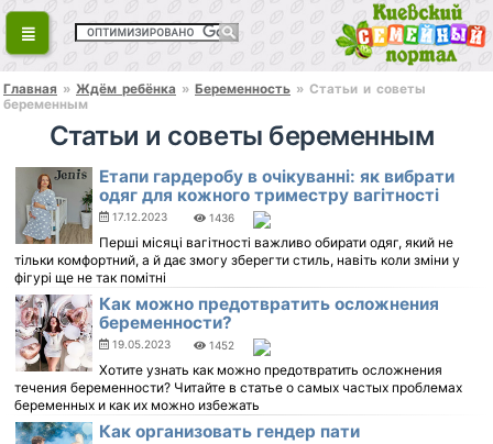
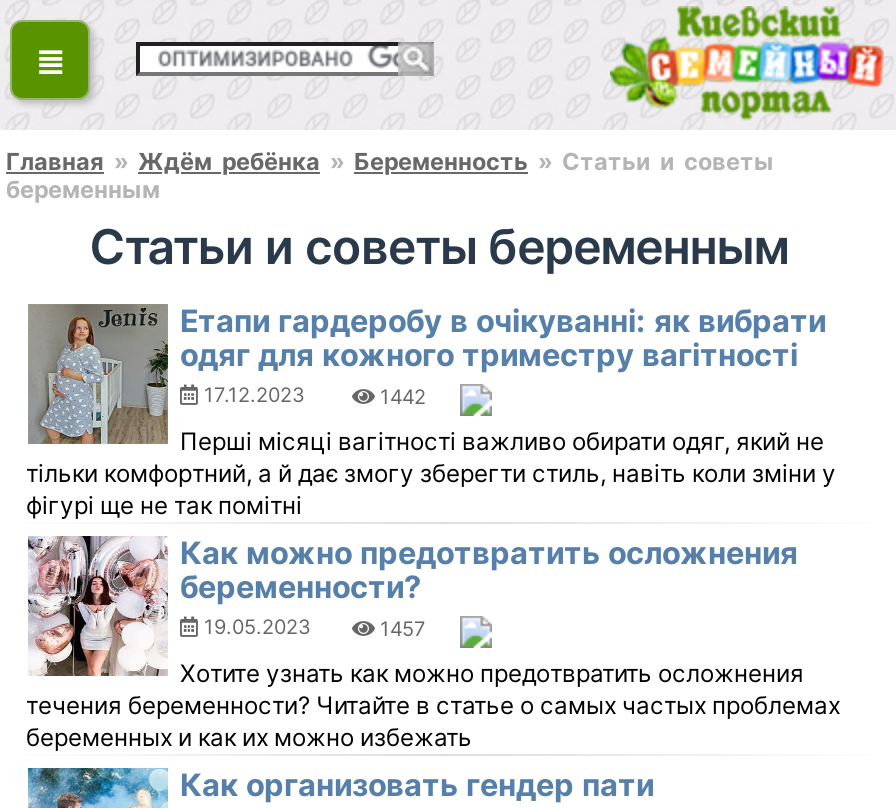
[206,211,234,224] 1436 -> [374,384,426,408] 1442
[206,338,234,352] 1452 -> [374,616,426,640] 1457

